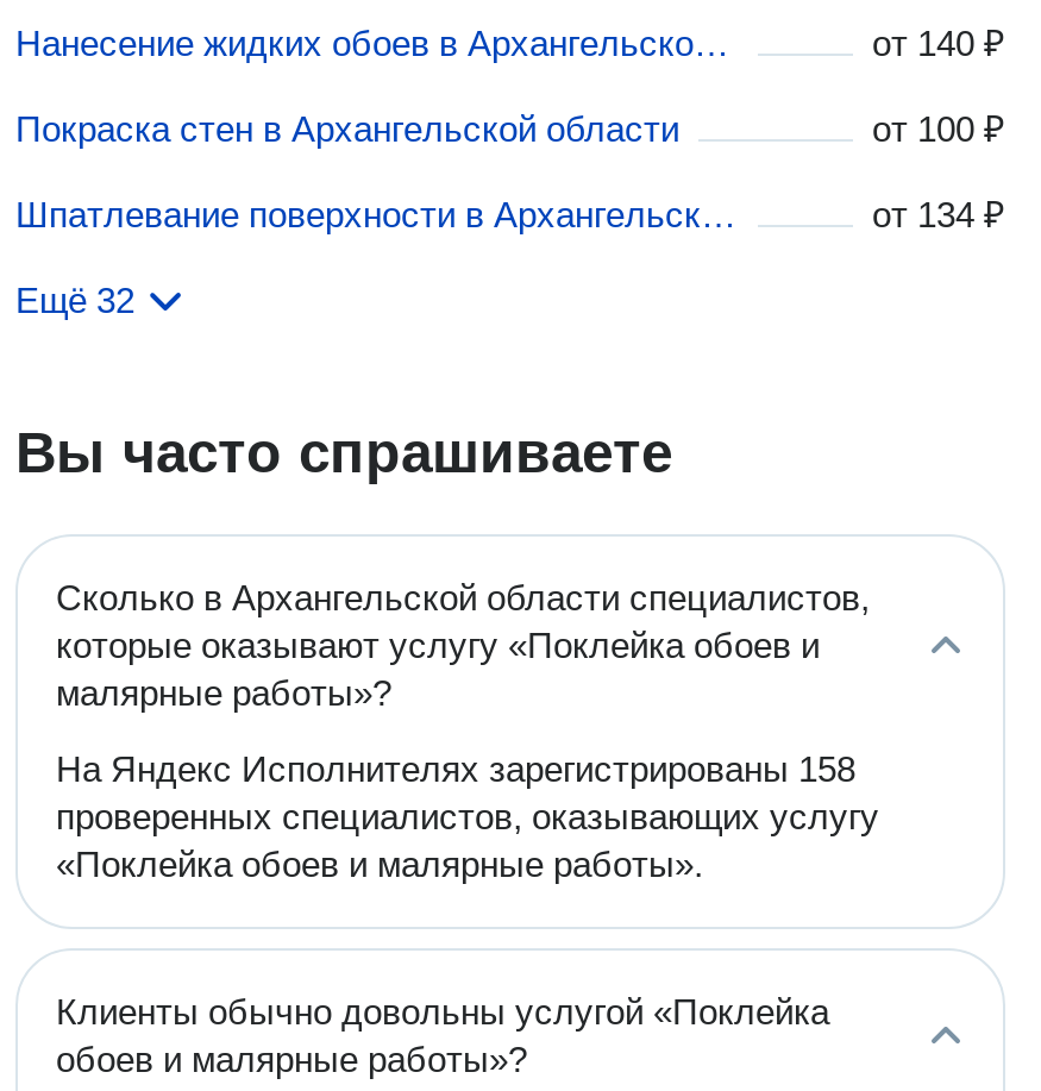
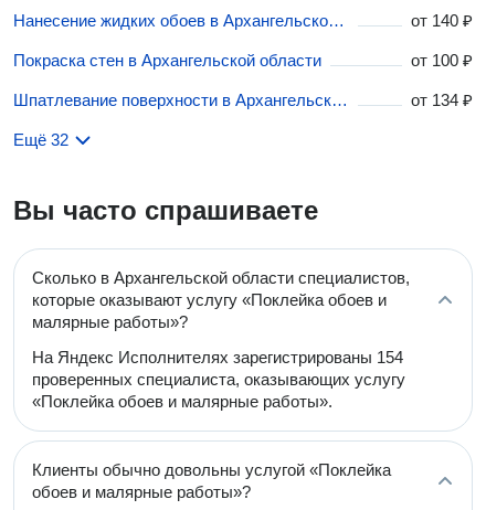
[56,748,855,789] На Яндекс Исполнителях зарегистрированы 158 -> [32,348,403,366] На Яндекс Исполнителях зарегистрированы 154
[56,796,879,836] проверенных специалистов, оказывающих услугу -> [32,370,405,389] проверенных специалиста, оказывающих услугу

